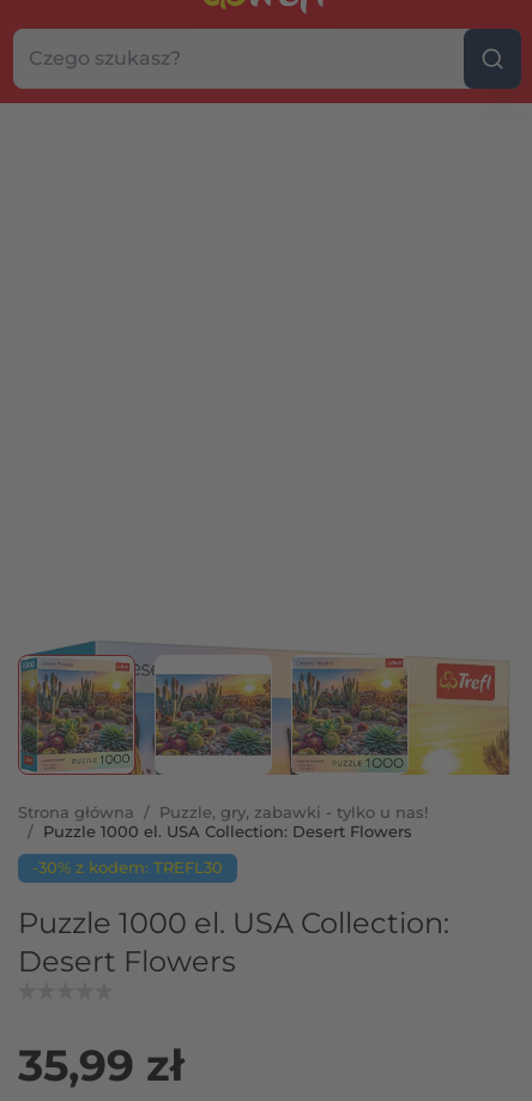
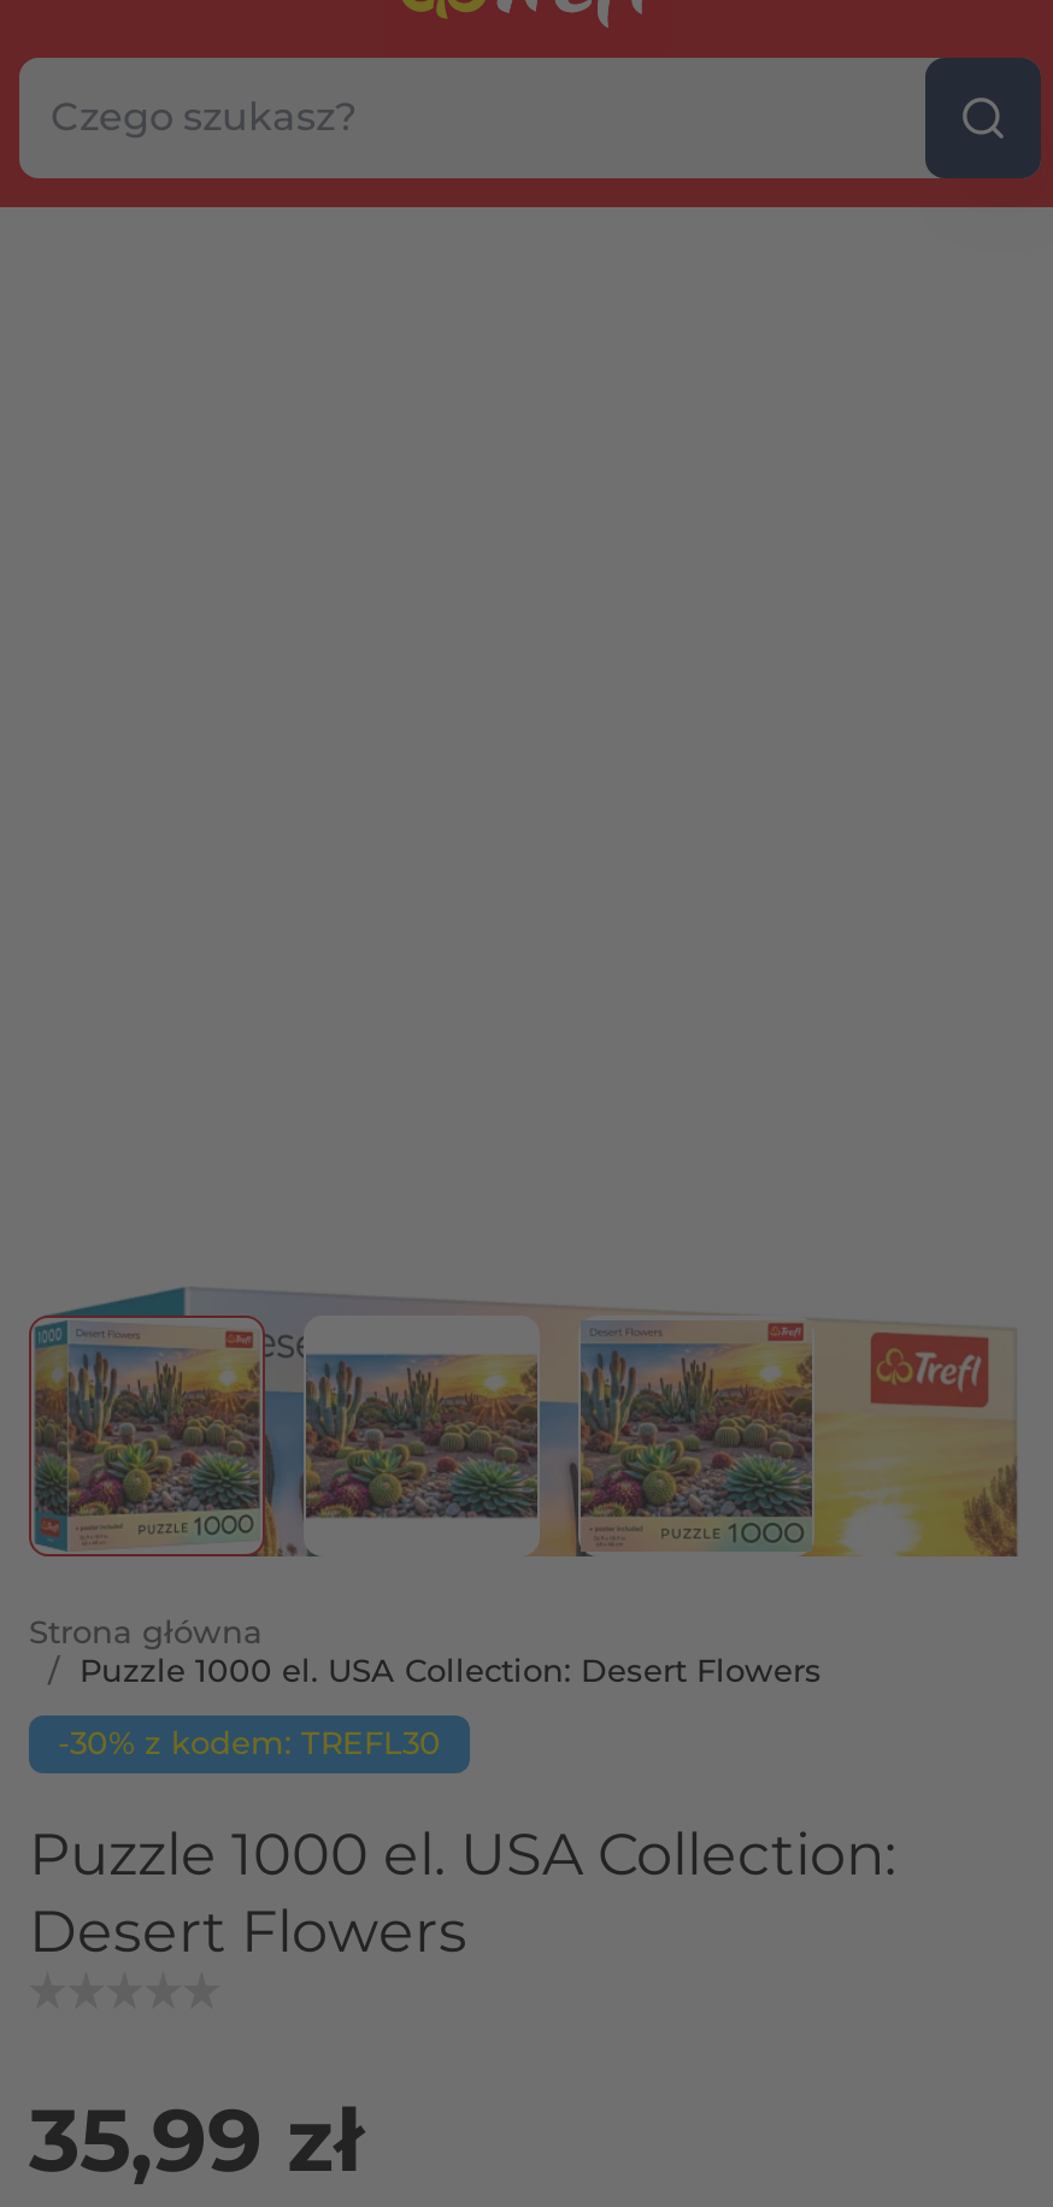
[18,804,428,822] Strona główna / Puzzle, gry, zabawki - tylko u nas! -> [29,1614,263,1650] Strona główna

